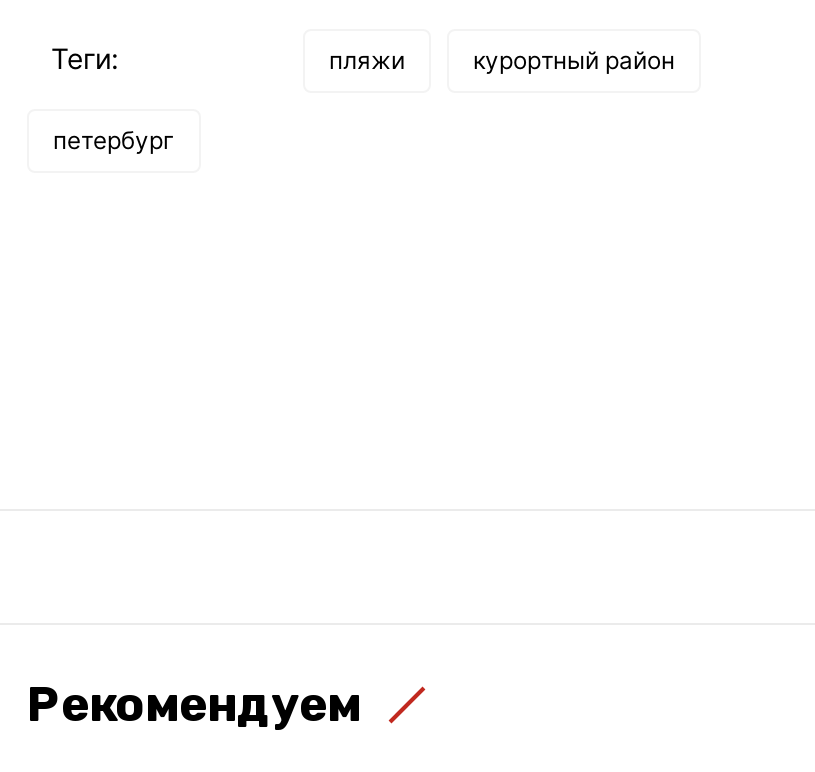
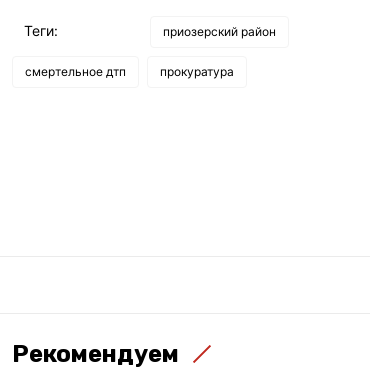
[329,44,675,74] пляжи | курортный район -> [163,24,276,39] приозерский район
[53,124,175,154] петербург -> [25,64,234,79] смертельное дтп | прокуратура

